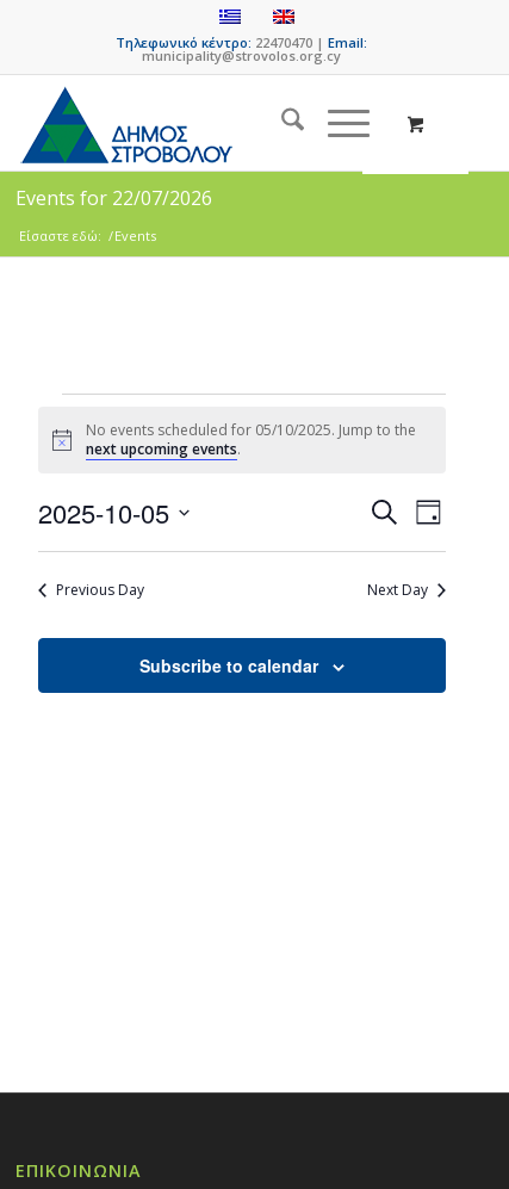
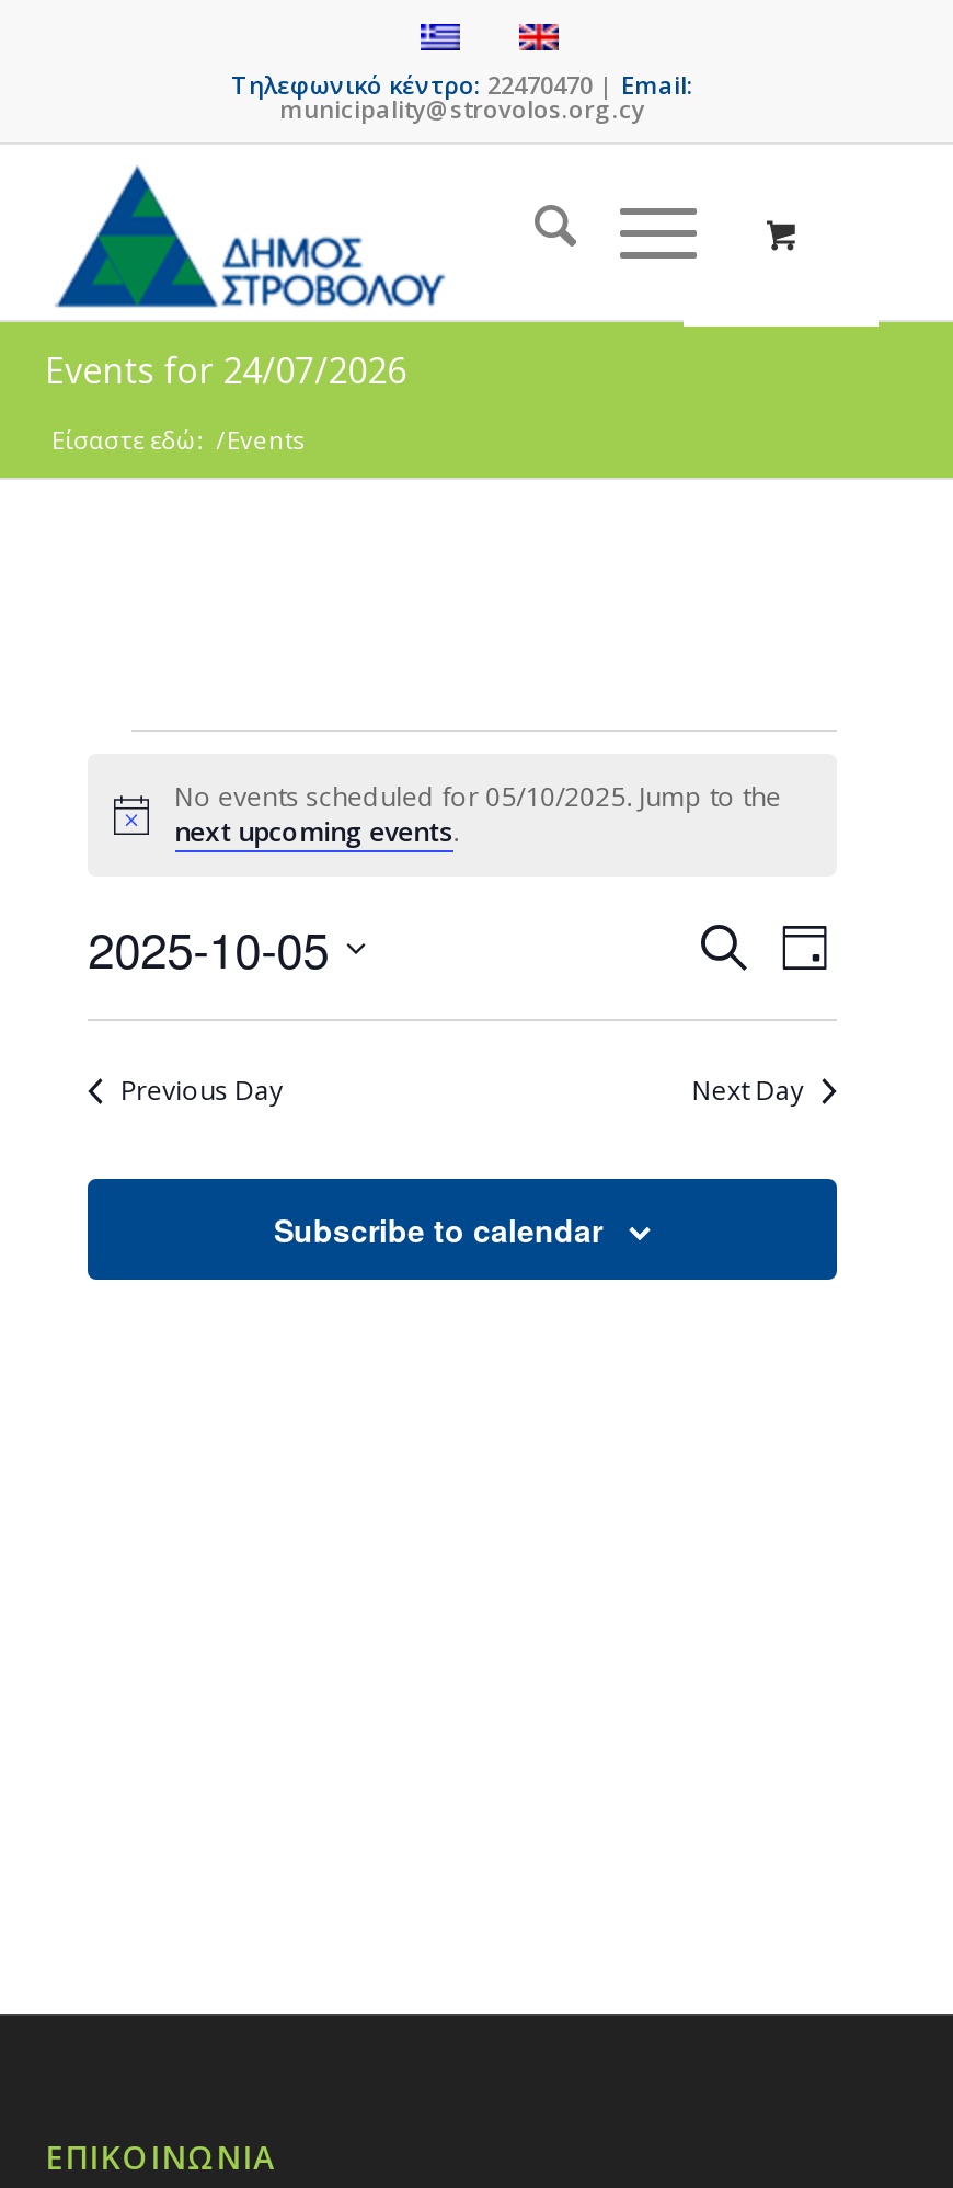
[15,185,212,211] Events for 22/07/2026 -> [45,346,407,394] Events for 24/07/2026

